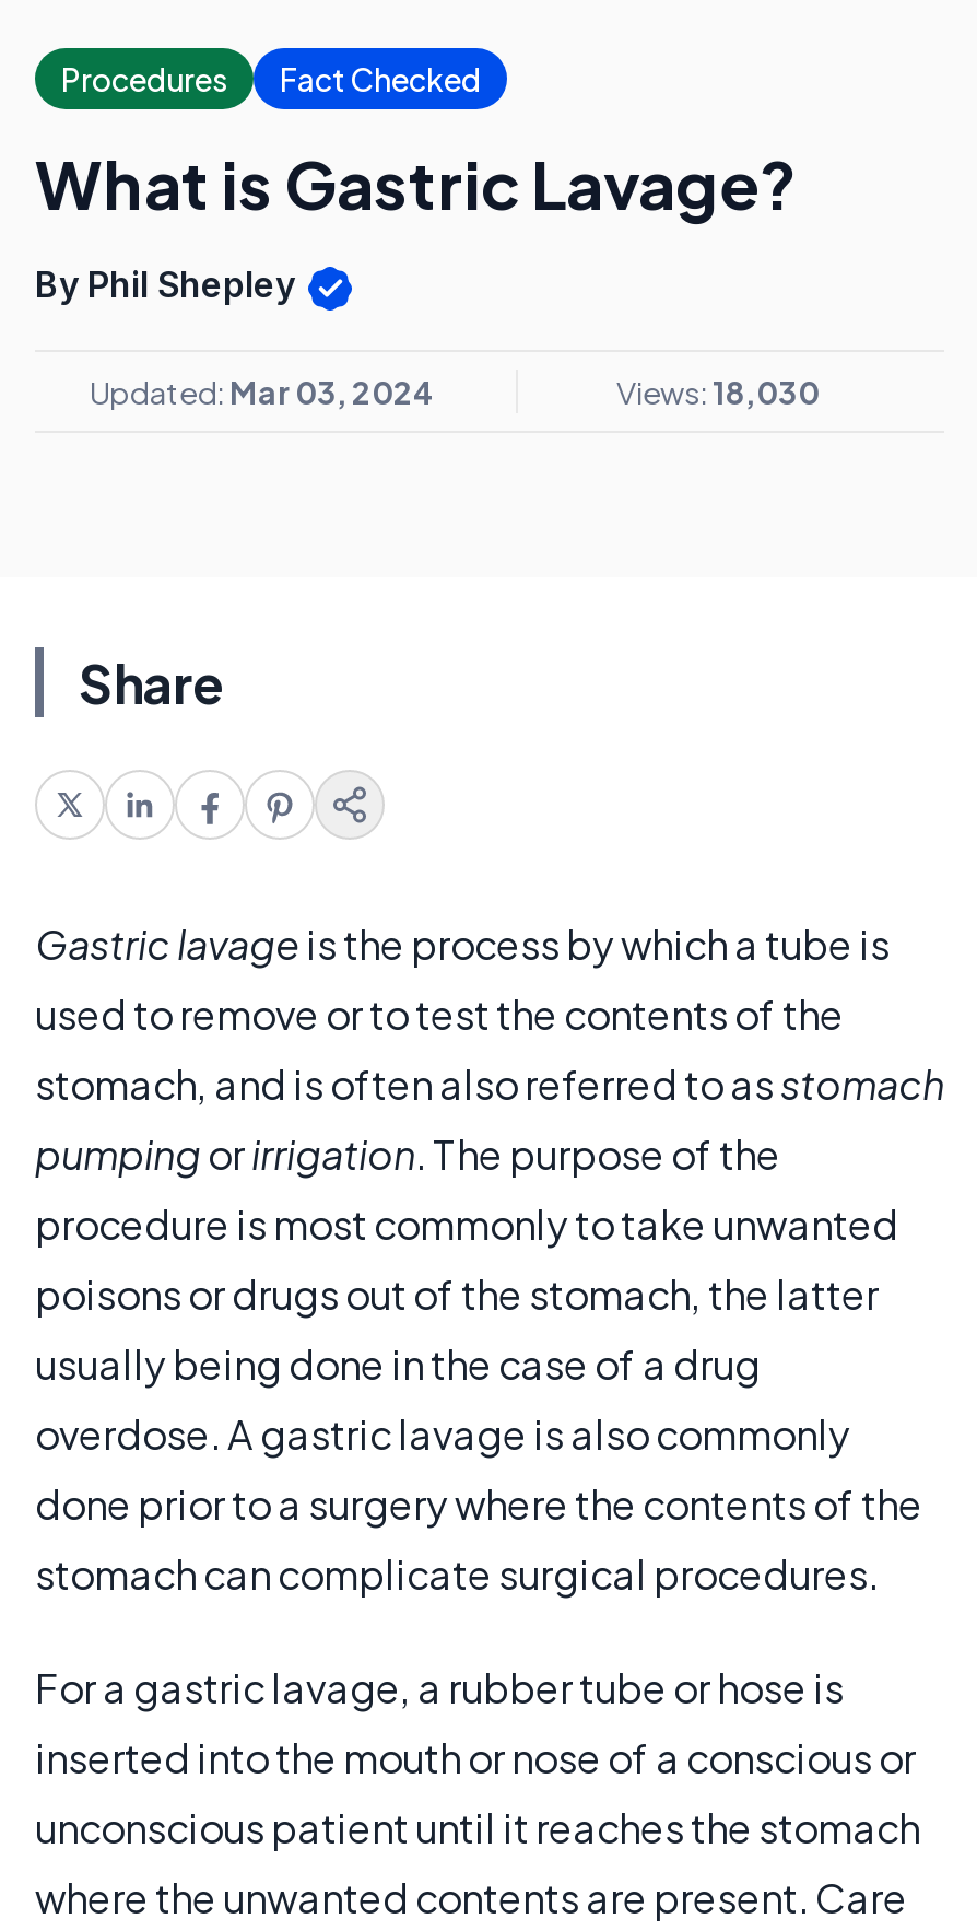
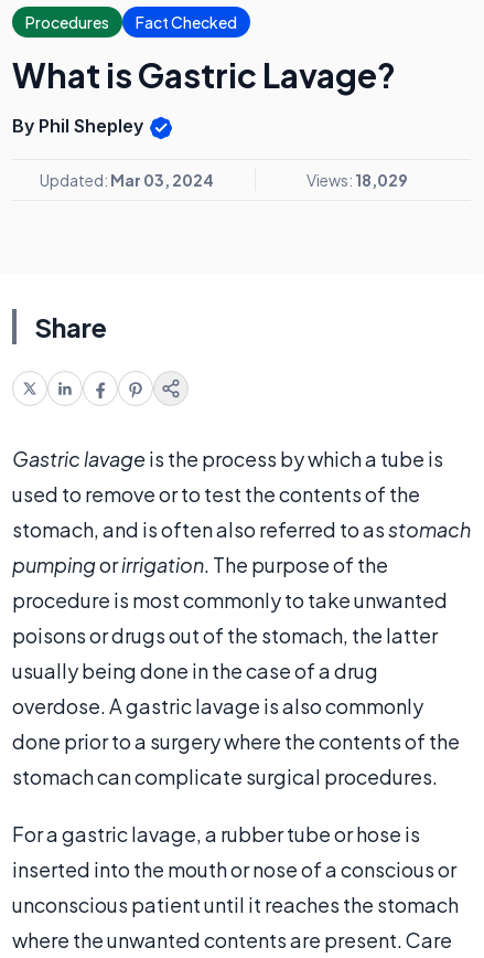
[616,371,820,410] Views: 18,030 -> [306,170,407,189] Views: 18,029

